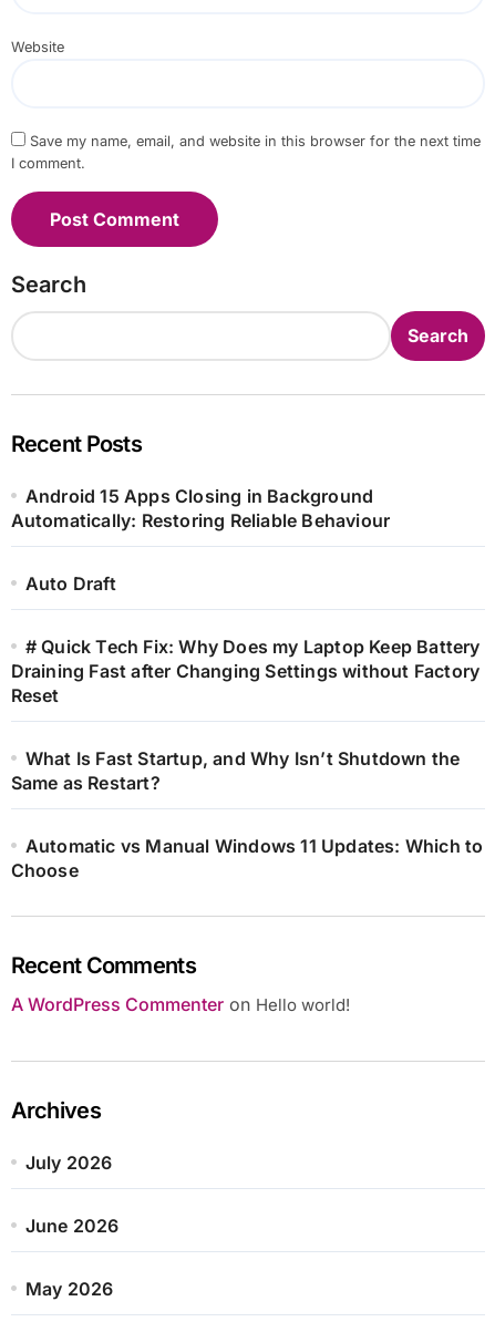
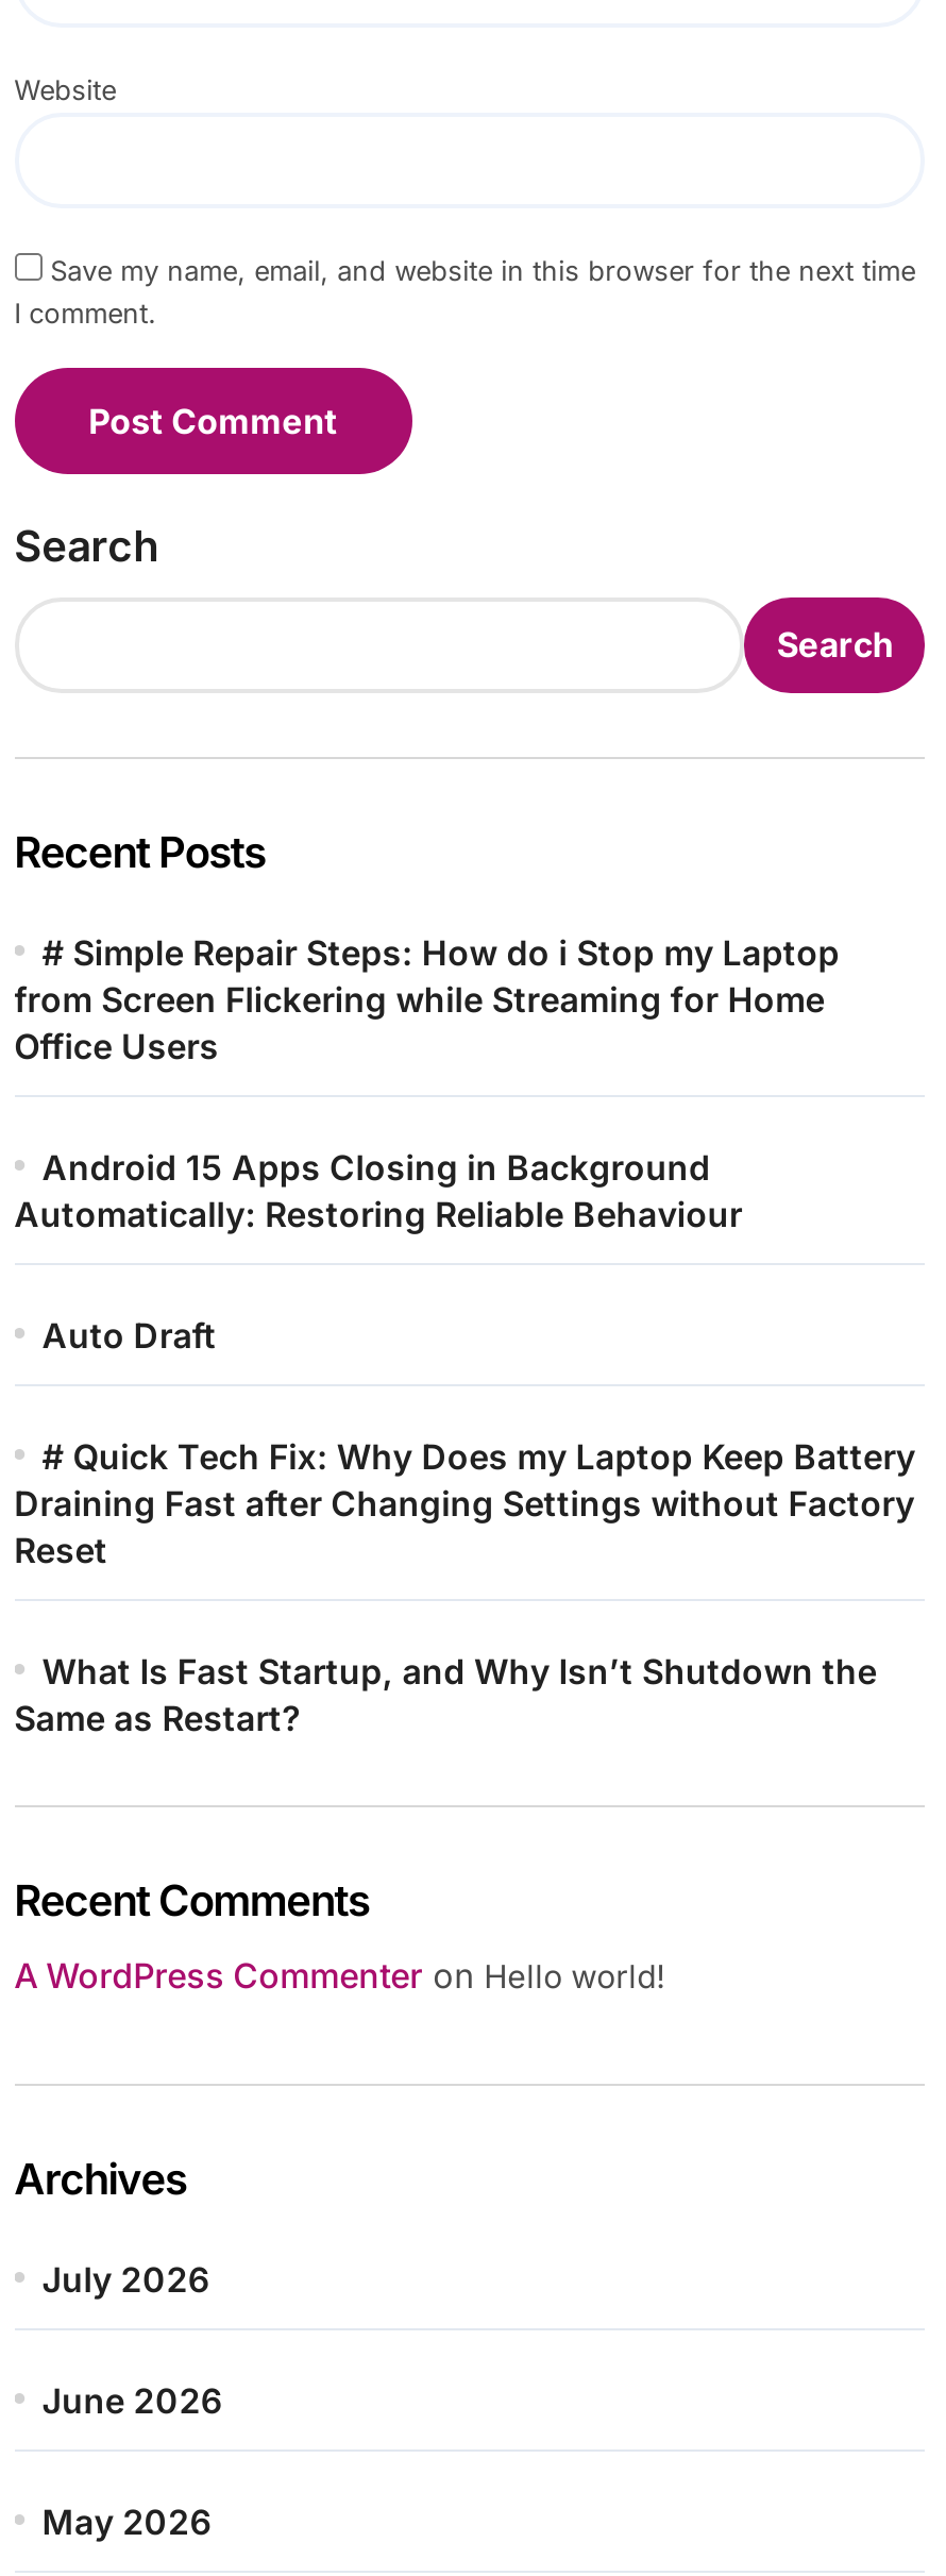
none -> [14,930,840,1066] # Simple Repair Steps: How do i Stop my Laptop | from Screen Flickering while Streaming for Home | Office Users
moved [11,484,480,793] -> [14,1145,915,1738]: Android 15 Apps Closing in Background | Automatically: Restoring Reliable Behaviour | Auto Draft | # Quick Tech Fix: Why Does my Laptop Keep Battery | Draining Fast after Changing Settings without Factory | Reset | What Is Fast Startup, and Why Isn’t Shutdown the | Same as Restart?
[11,834,483,881] Automatic vs Manual Windows 11 Updates: Which to | Choose -> none

